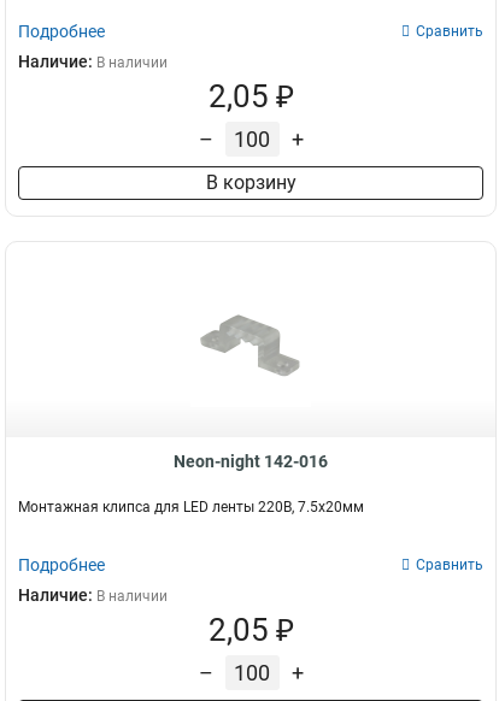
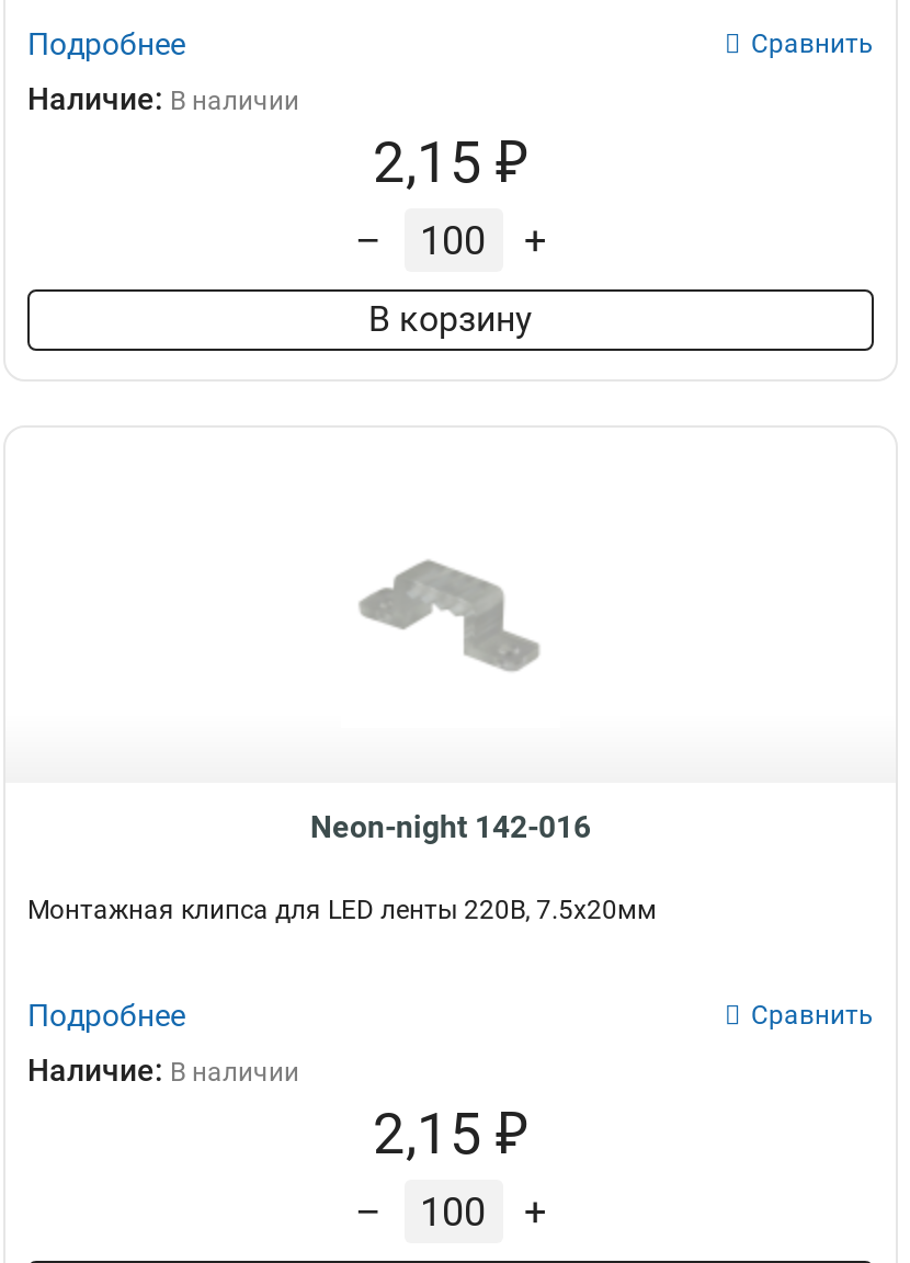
[208,78,293,114] 2,05 ₽ -> [373,129,528,195] 2,15 ₽
[208,612,293,648] 2,05 ₽ -> [373,1101,528,1167] 2,15 ₽

